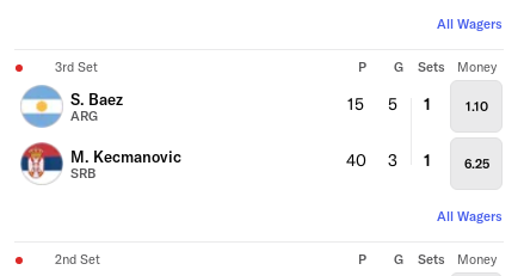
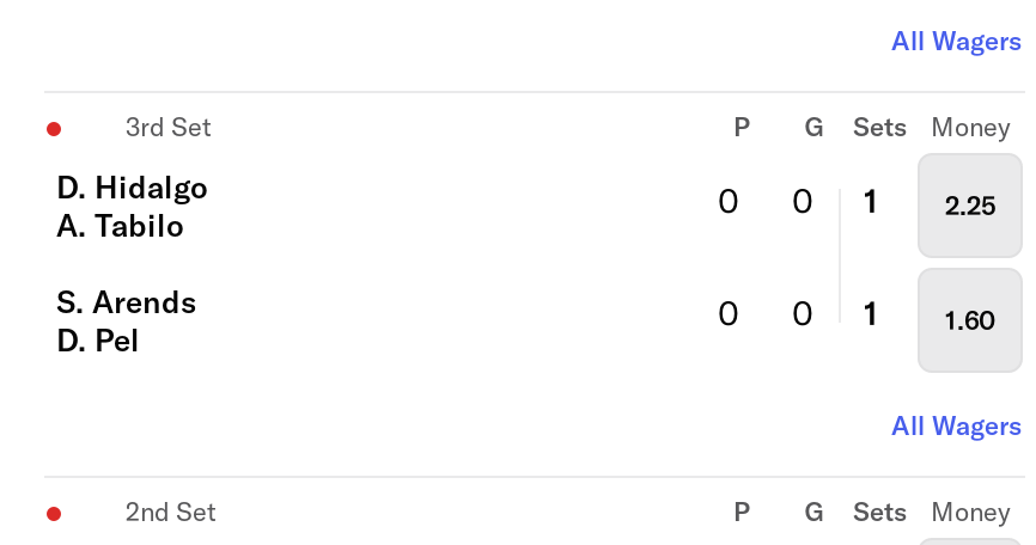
[70,89,123,124] S. Baez | ARG -> [56,167,207,244] D. Hidalgo | A. Tabilo
[347,93,364,115] 15 -> [718,179,739,222] 0
[388,93,397,115] 5 -> [792,179,813,222] 0
[465,97,488,114] 1.10 -> [945,188,995,221] 2.25
[70,146,181,181] M. Kecmanovic | SRB -> [56,282,197,359] S. Arends | D. Pel
[346,149,366,171] 40 -> [718,292,739,335] 0
[388,149,397,171] 3 -> [792,292,813,335] 0
[464,155,489,171] 6.25 -> [945,302,995,336] 1.60

